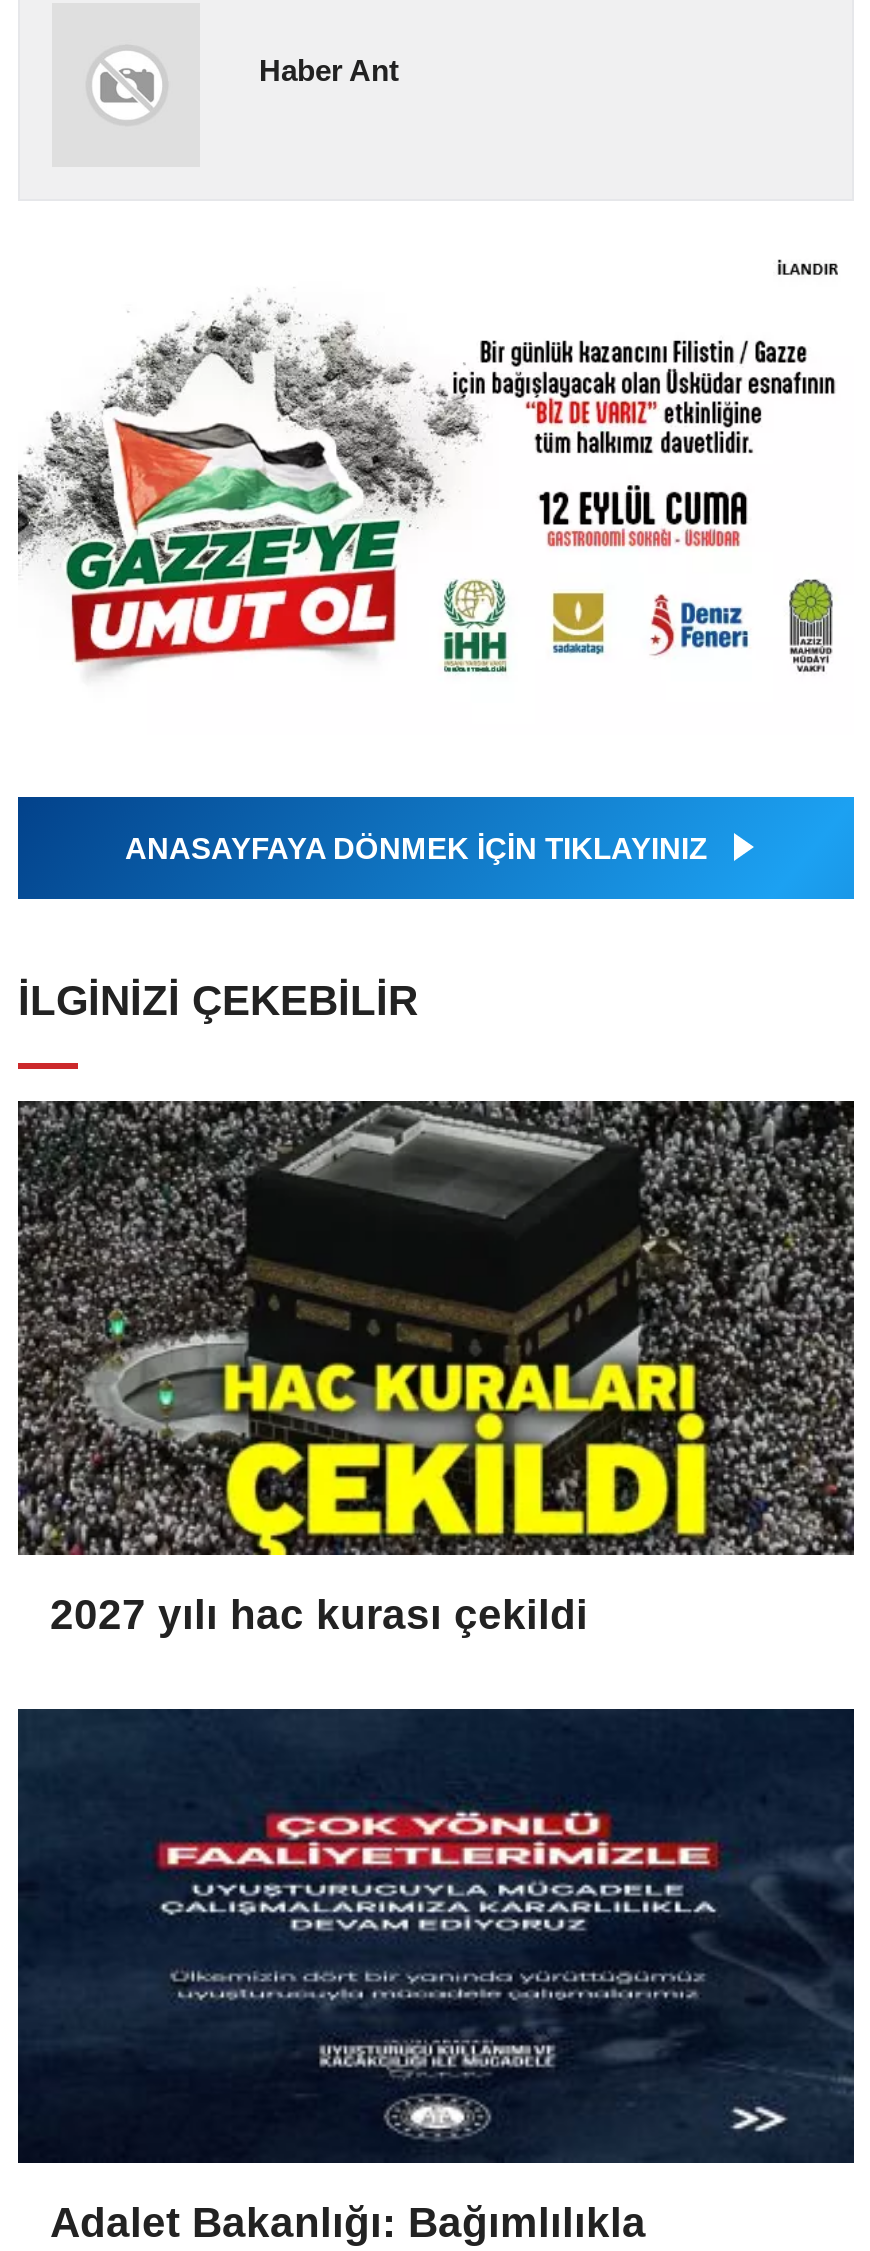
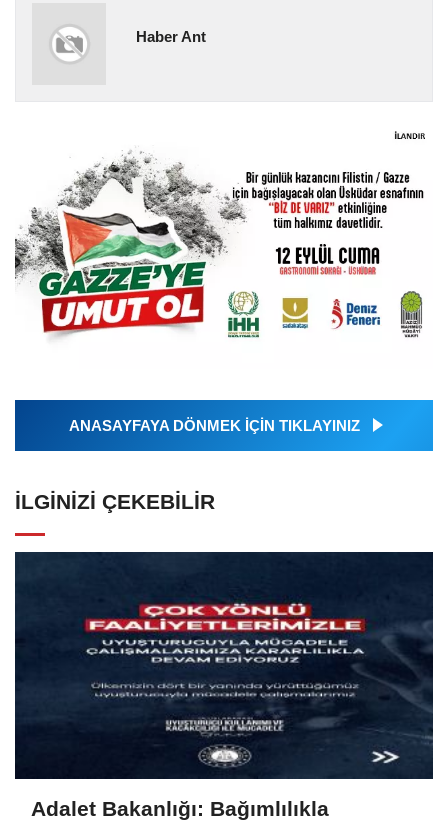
[16,1099,856,1636] [image] | 2027 yılı hac kurası çekildi -> none

